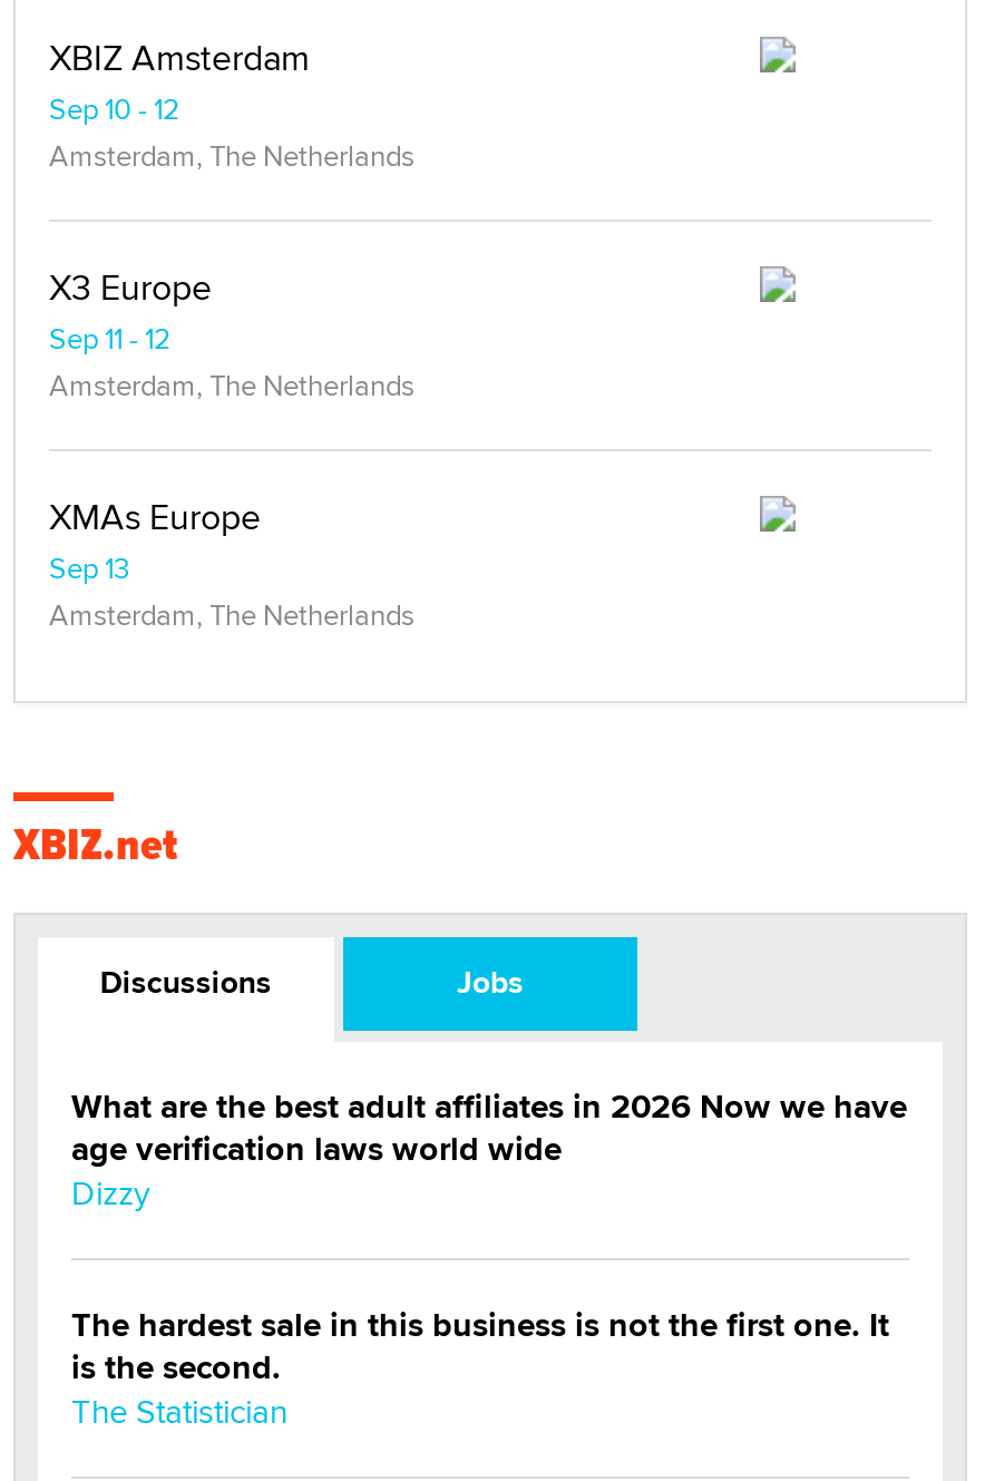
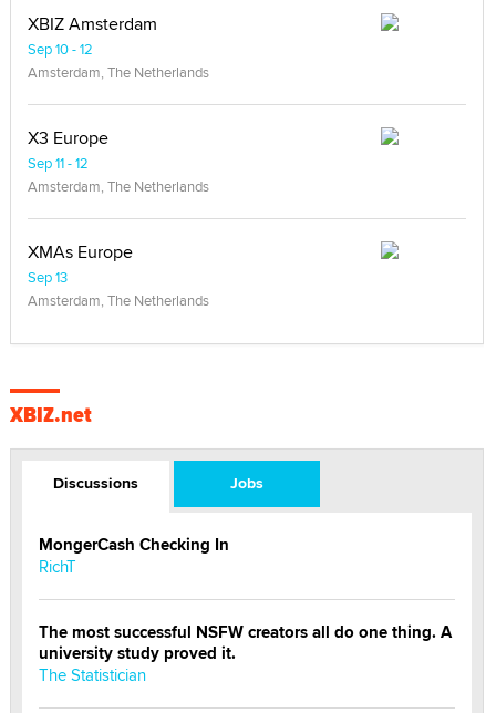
[71,1083,907,1216] What are the best adult affiliates in 2026 Now we have | age verification laws world wide | Dizzy -> [39,533,229,578] MongerCash Checking In | RichT
[71,1301,889,1392] The hardest sale in this business is not the first one. It | is the second. -> [39,620,452,666] The most successful NSFW creators all do one thing. A | university study proved it.

